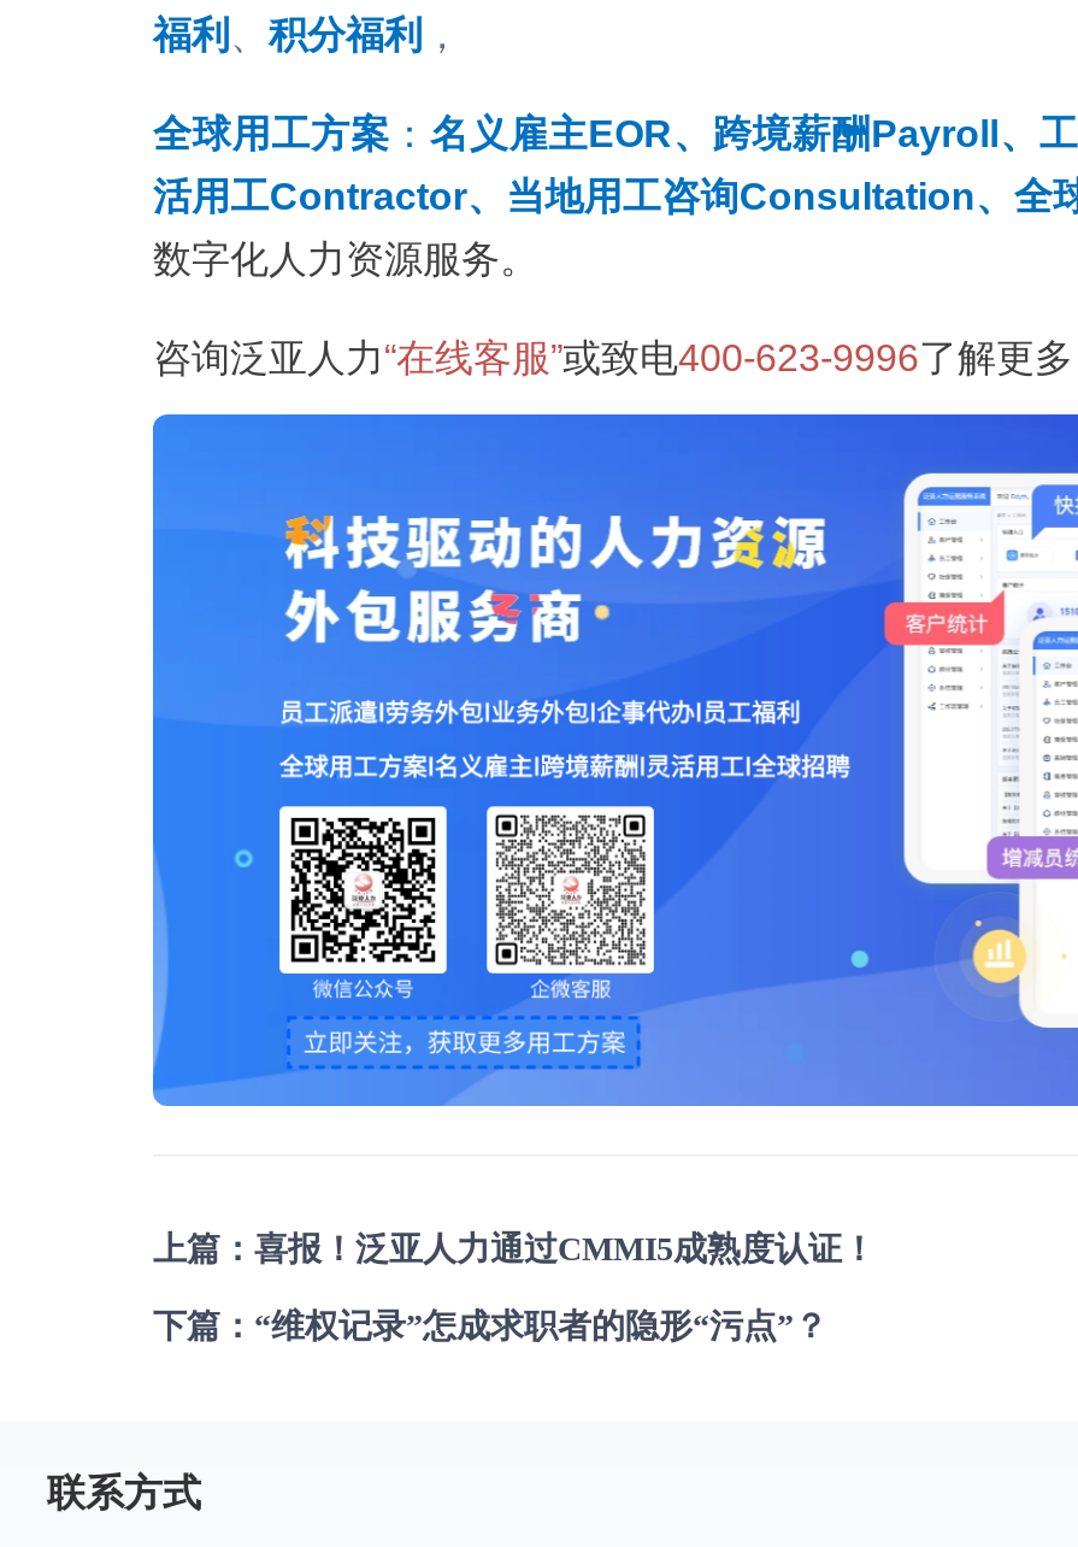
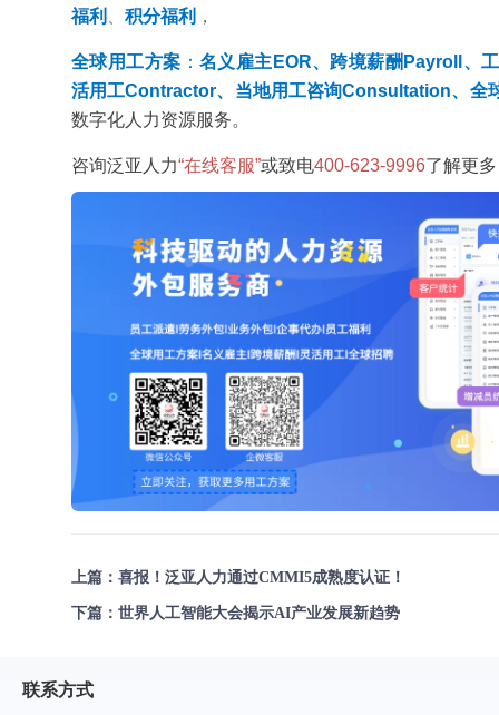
[153,1308,827,1344] 下篇：“维权记录”怎成求职者的隐形“污点”？ -> [71,604,400,621] 下篇：世界人工智能大会揭示AI产业发展新趋势

